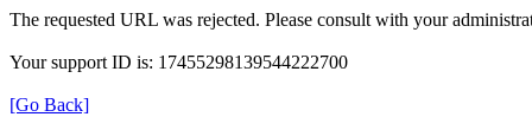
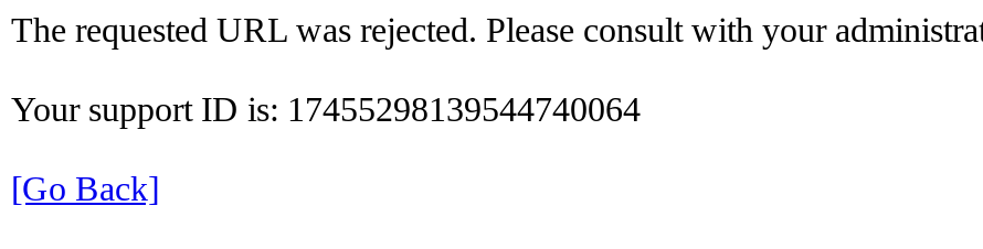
[9,52,348,72] Your support ID is: 17455298139544222700 -> [11,90,641,128] Your support ID is: 17455298139544740064

